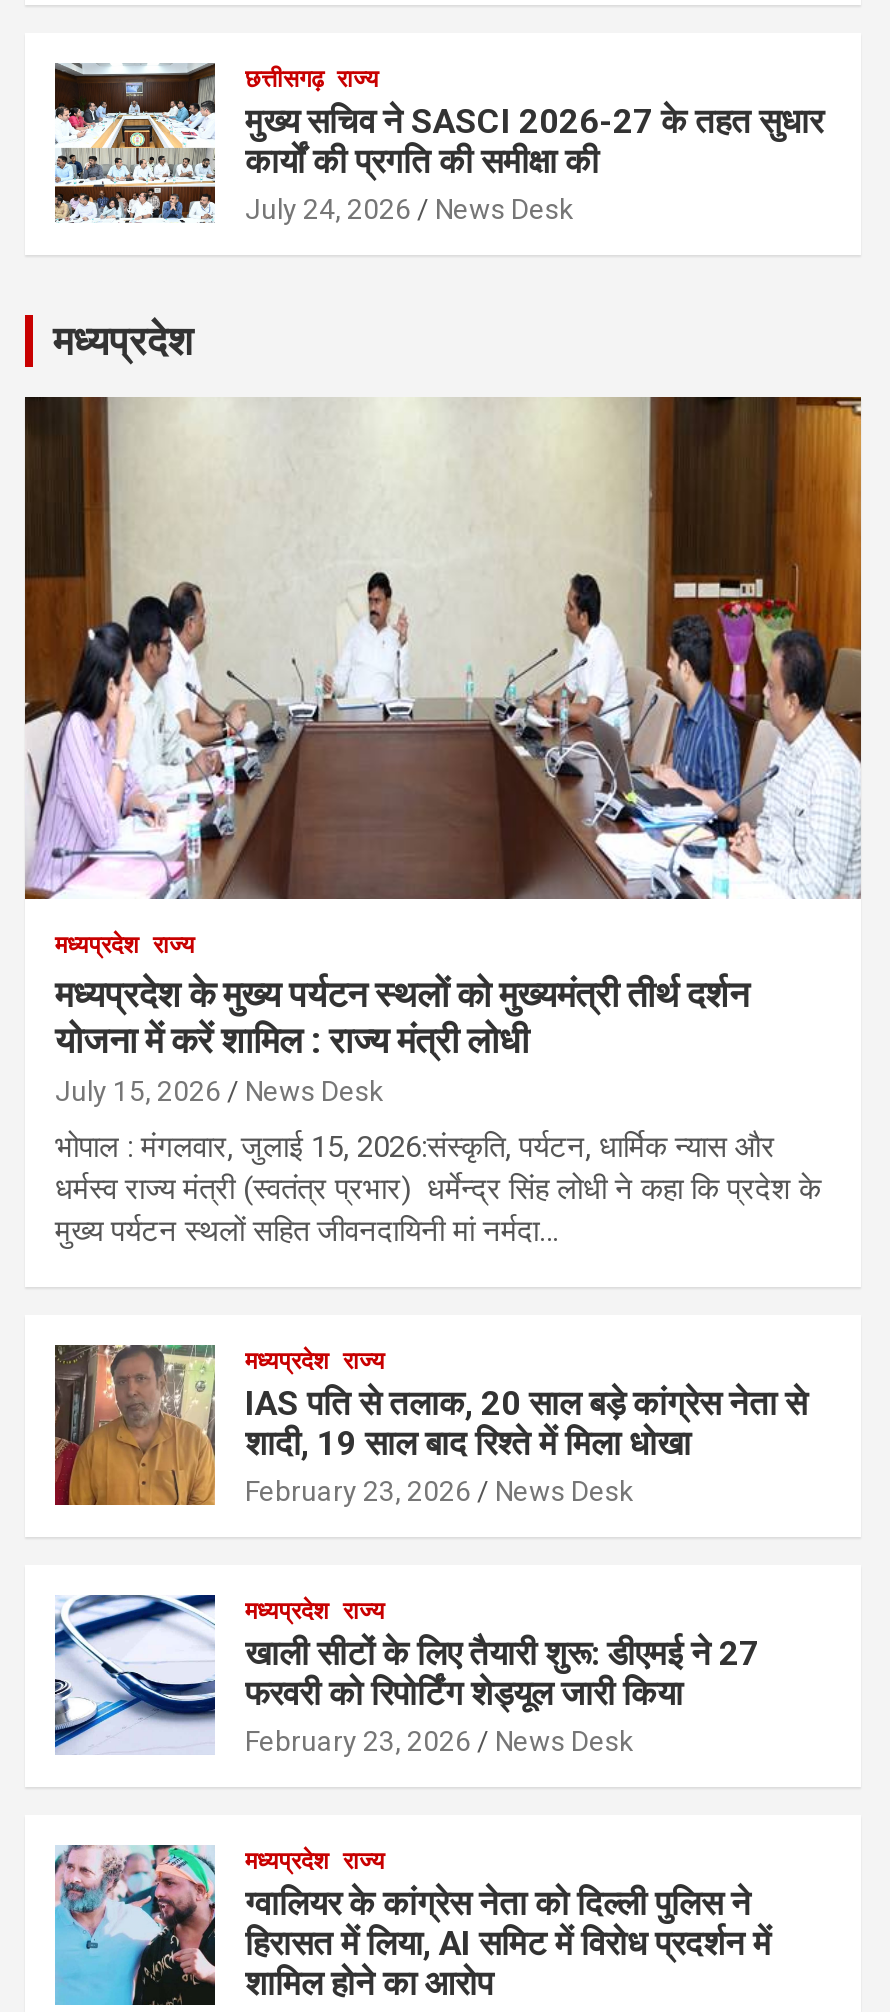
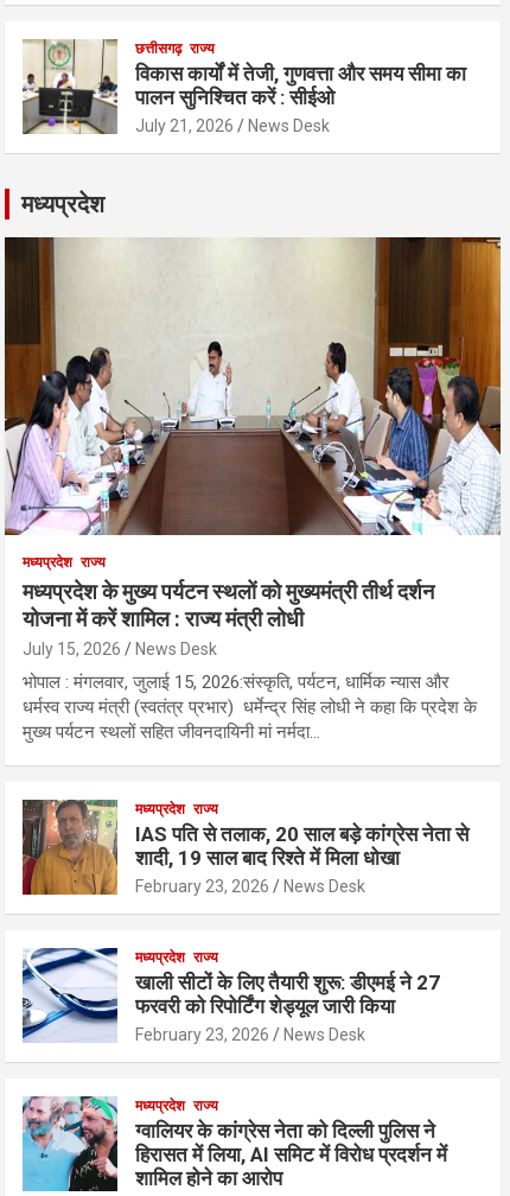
[53,63,823,226] [image] | मुख्य सचिव ने SASCI 2026-27 के तहत सुधार | कार्यों की प्रगति की समीक्षा की | July 24, 2026 -> [21,39,466,136] [image] | विकास कार्यों में तेजी, गुणवत्ता और समय सीमा का | पालन सुनिश्चित करें : सीईओ | July 21, 2026

